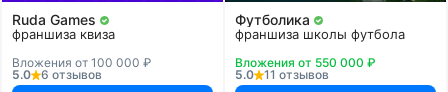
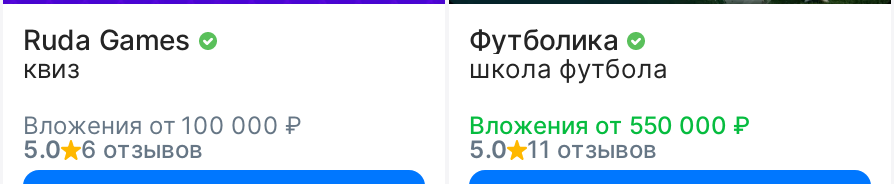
[12,26,115,42] франшиза квиза -> [23,53,79,85] квиз
[235,26,405,42] франшиза школы футбола -> [469,53,667,85] школа футбола

